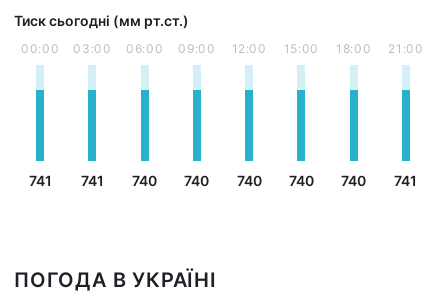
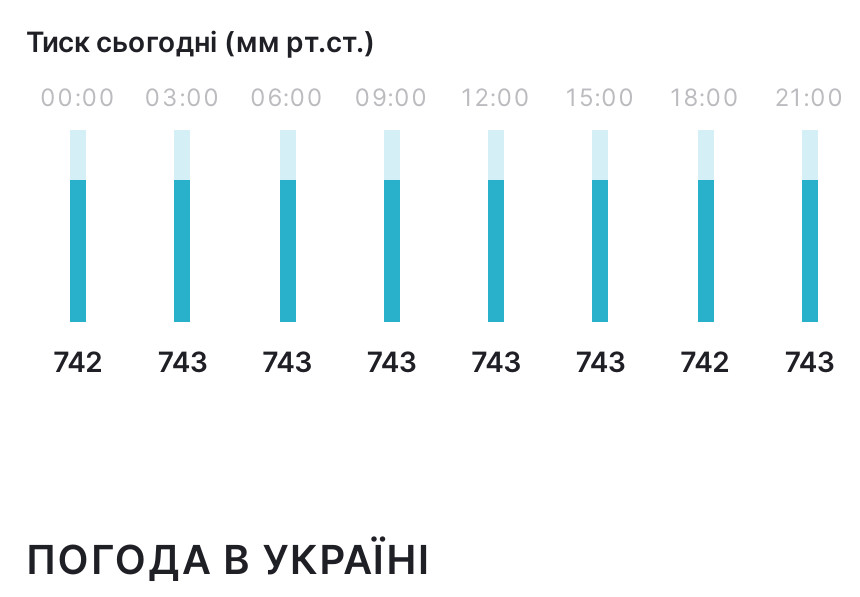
[29,172,52,189] 741 -> [53,344,103,378] 742
[81,172,104,189] 741 -> [158,344,208,378] 743
[132,172,157,189] 740 -> [262,344,312,378] 743
[184,172,209,189] 740 -> [367,344,417,378] 743
[237,172,262,189] 740 -> [471,344,521,378] 743
[289,172,314,189] 740 -> [576,344,626,378] 743
[341,172,366,189] 740 -> [680,344,730,378] 742
[394,172,417,189] 741 -> [785,344,835,378] 743

